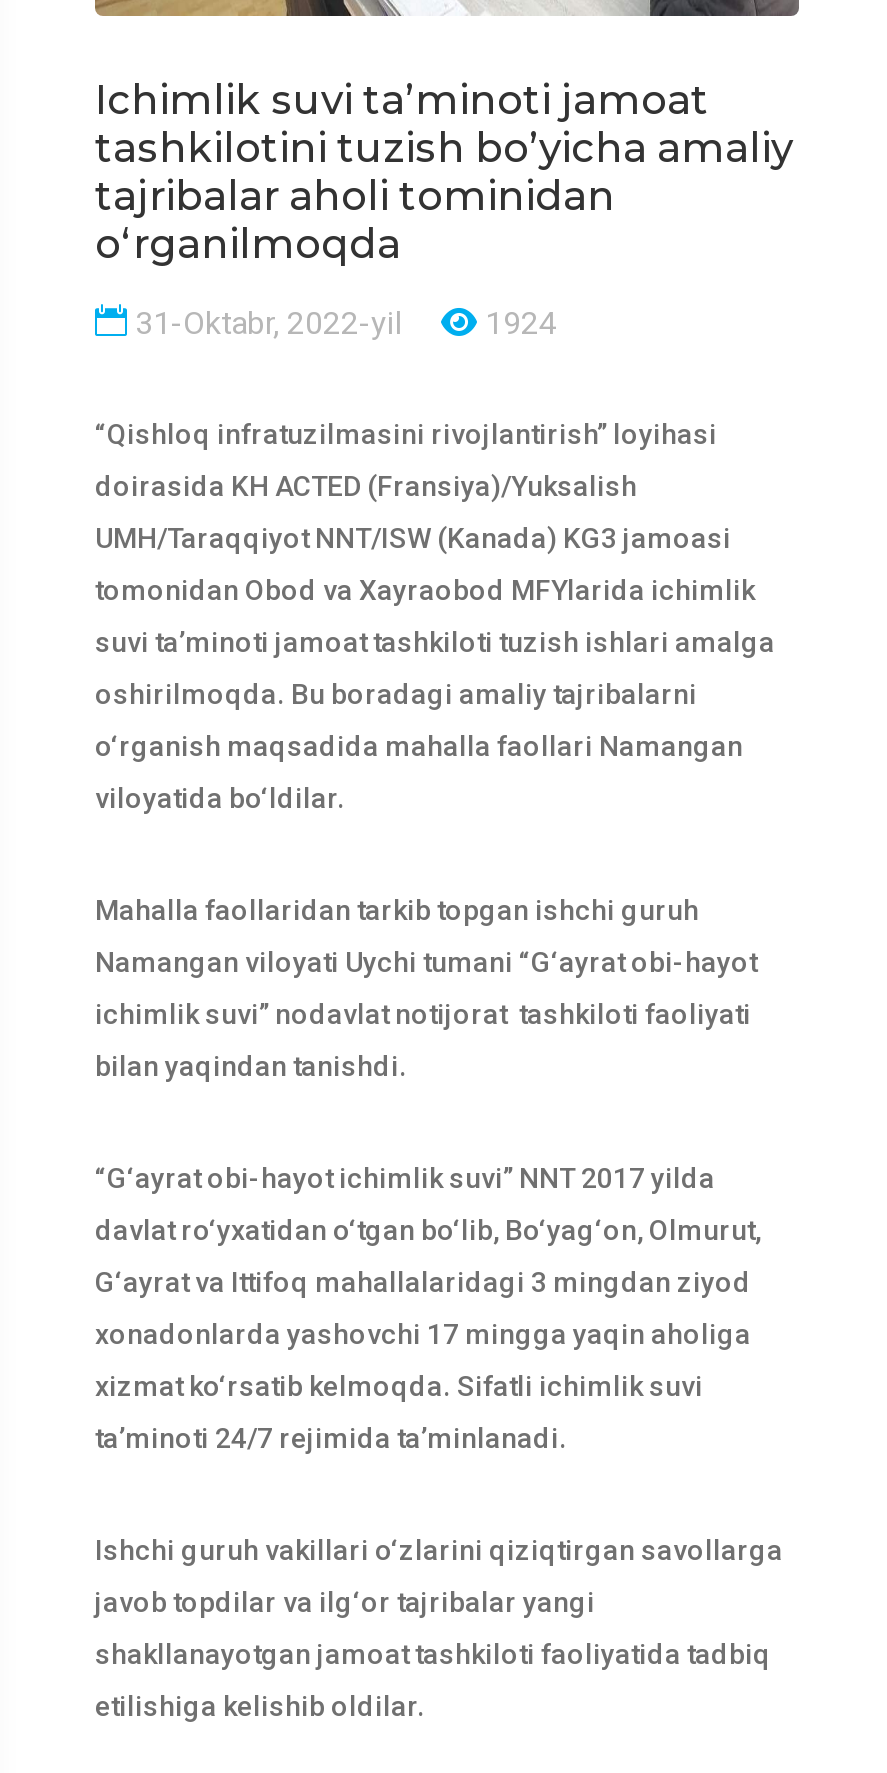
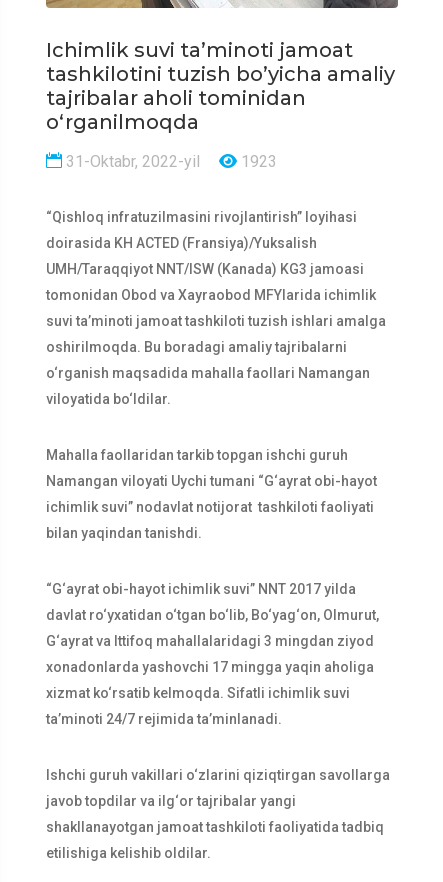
[127,304,557,342] 31-Oktabr, 2022-yil 1924 -> [62,152,277,171] 31-Oktabr, 2022-yil 1923

